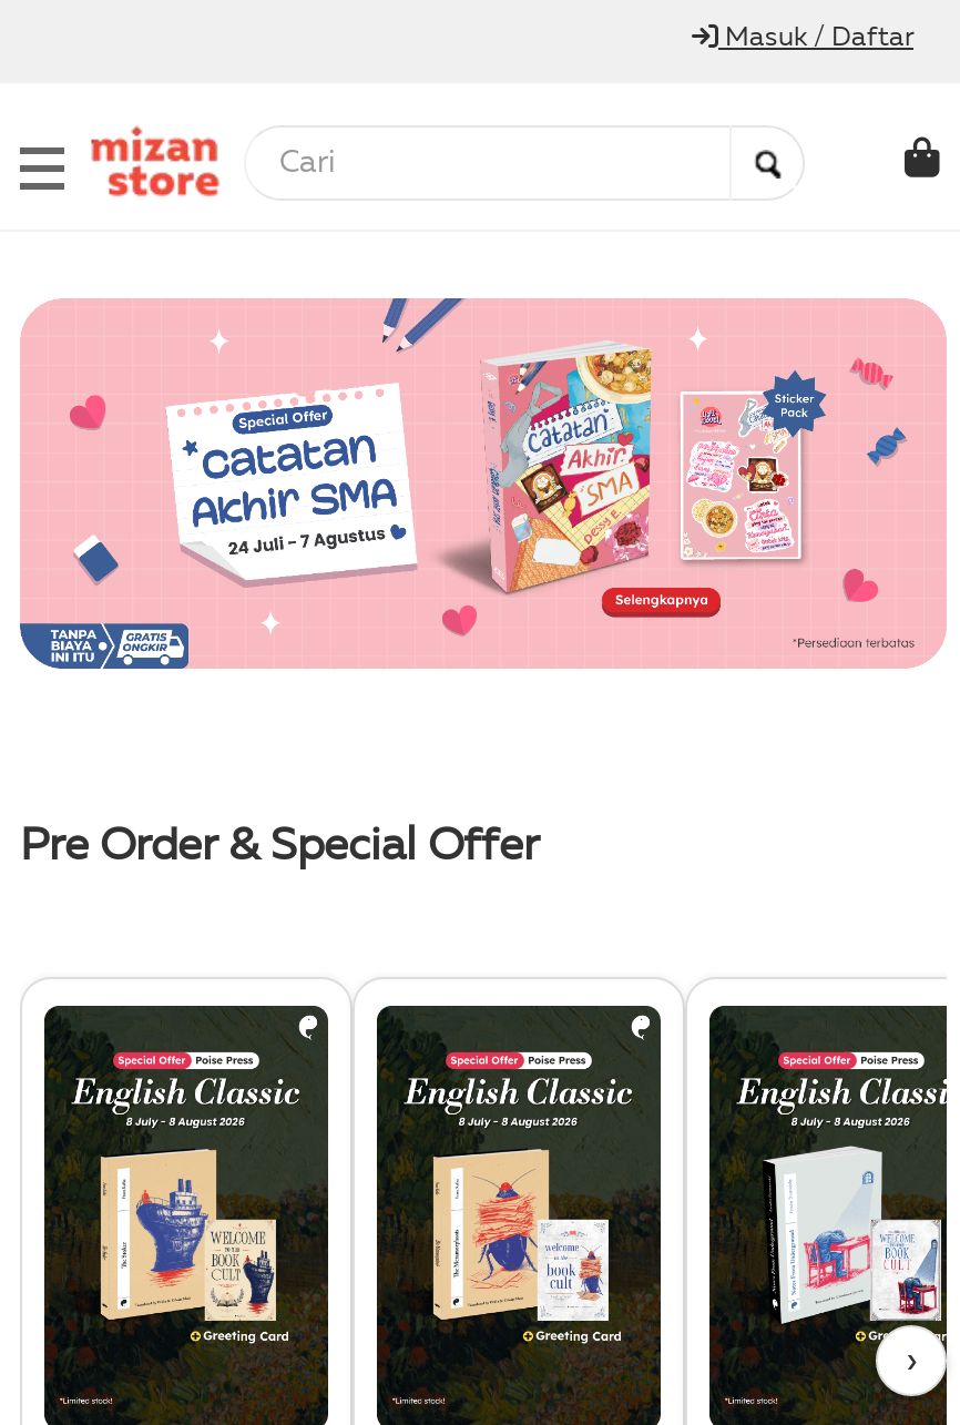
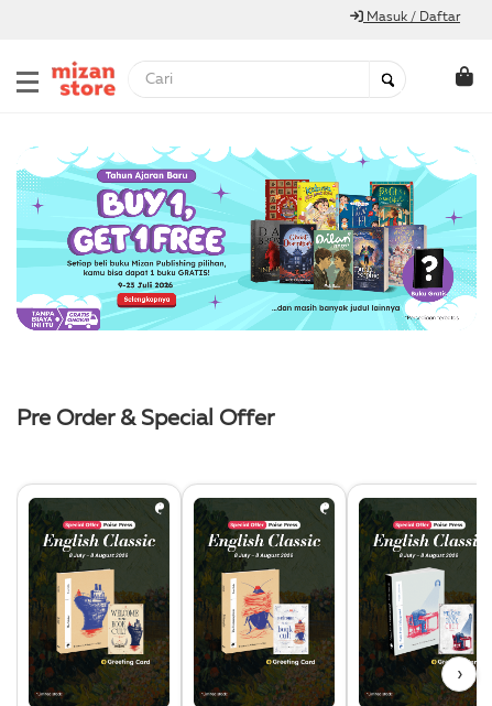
[20,296,947,669] [image] -> [15,146,478,332] [image]

